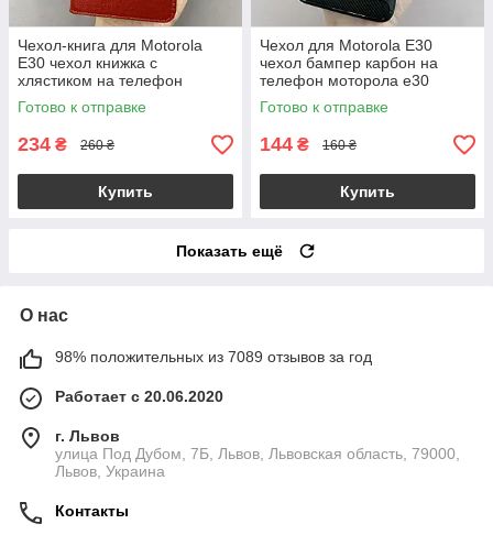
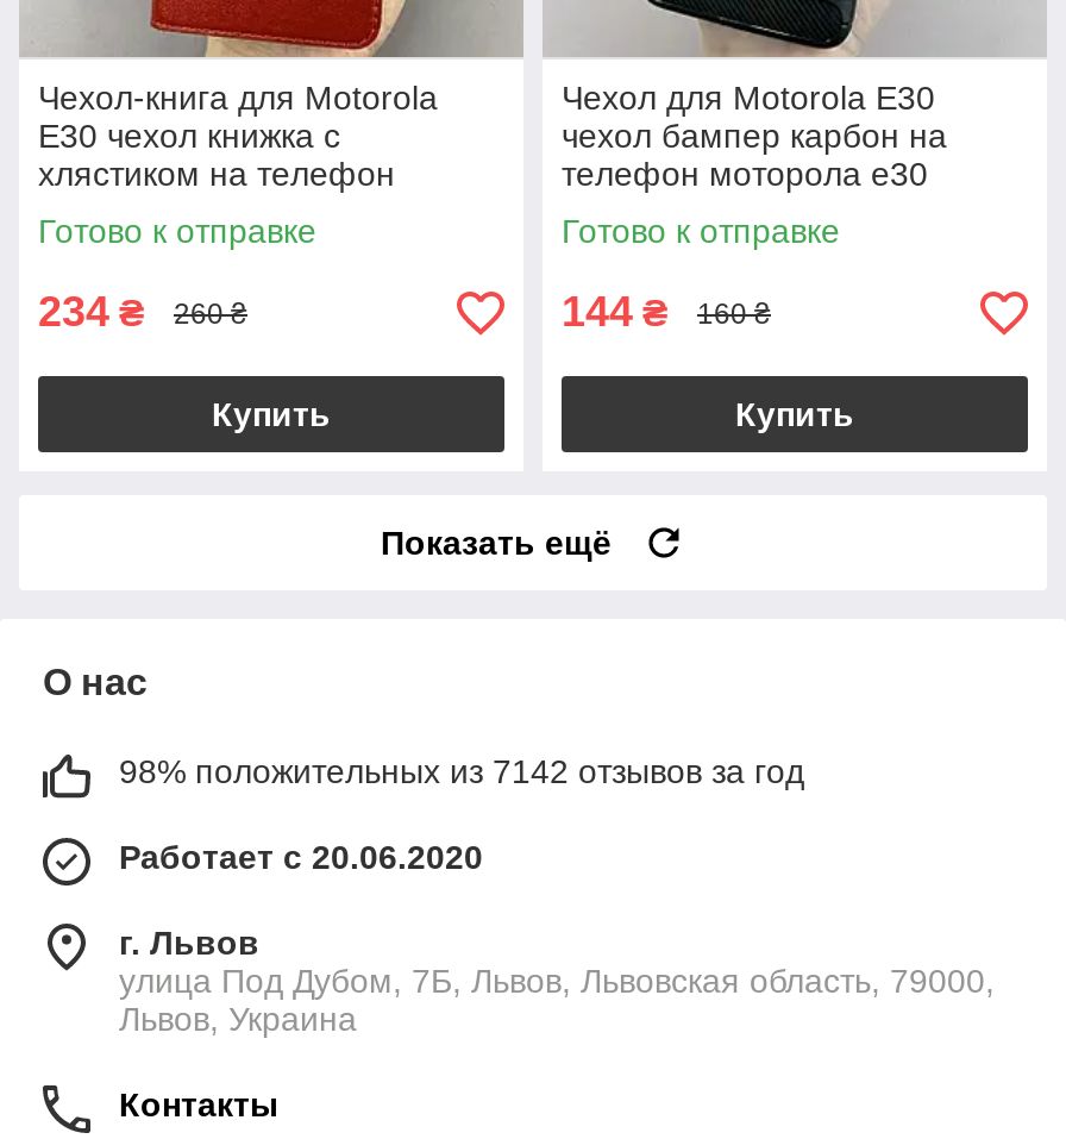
[55,348,372,366] 98% положительных из 7089 отзывов за год -> [119,753,804,791] 98% положительных из 7142 отзывов за год

